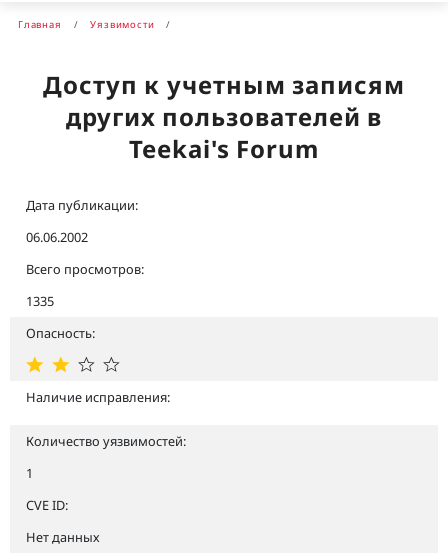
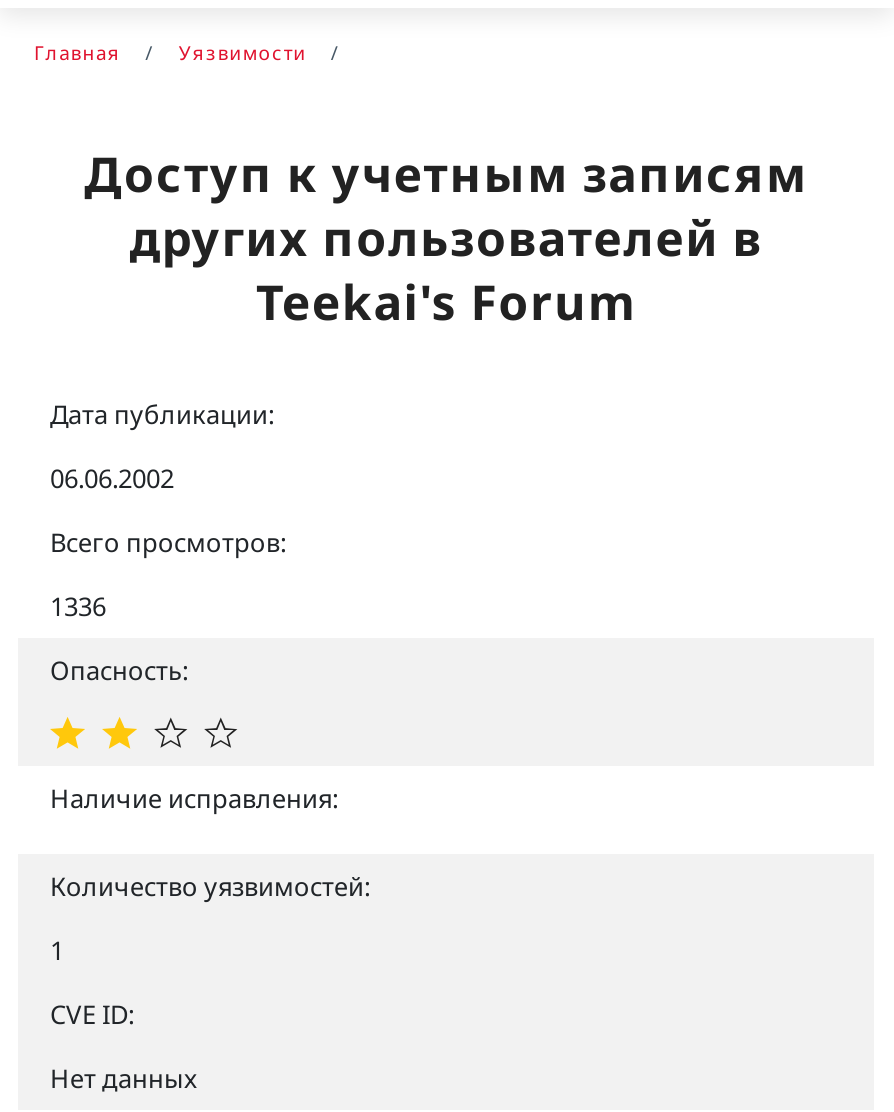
[26,292,54,310] 1335 -> [50,587,106,623] 1336

